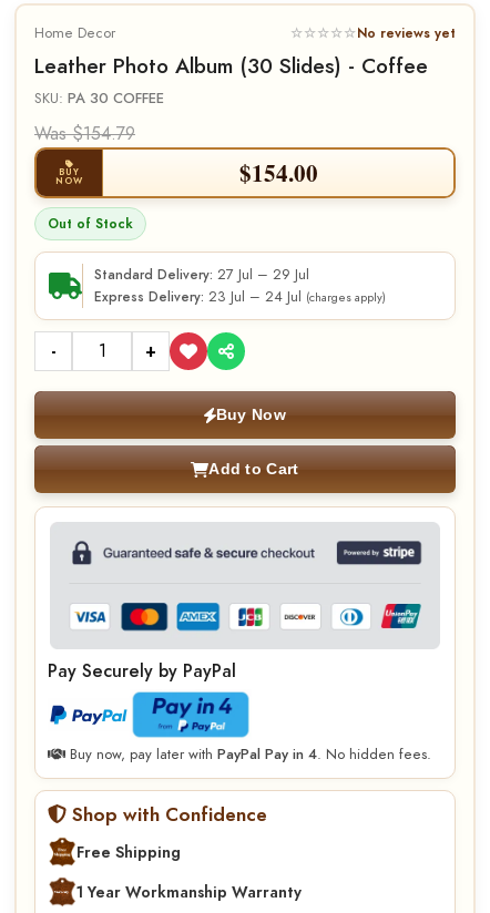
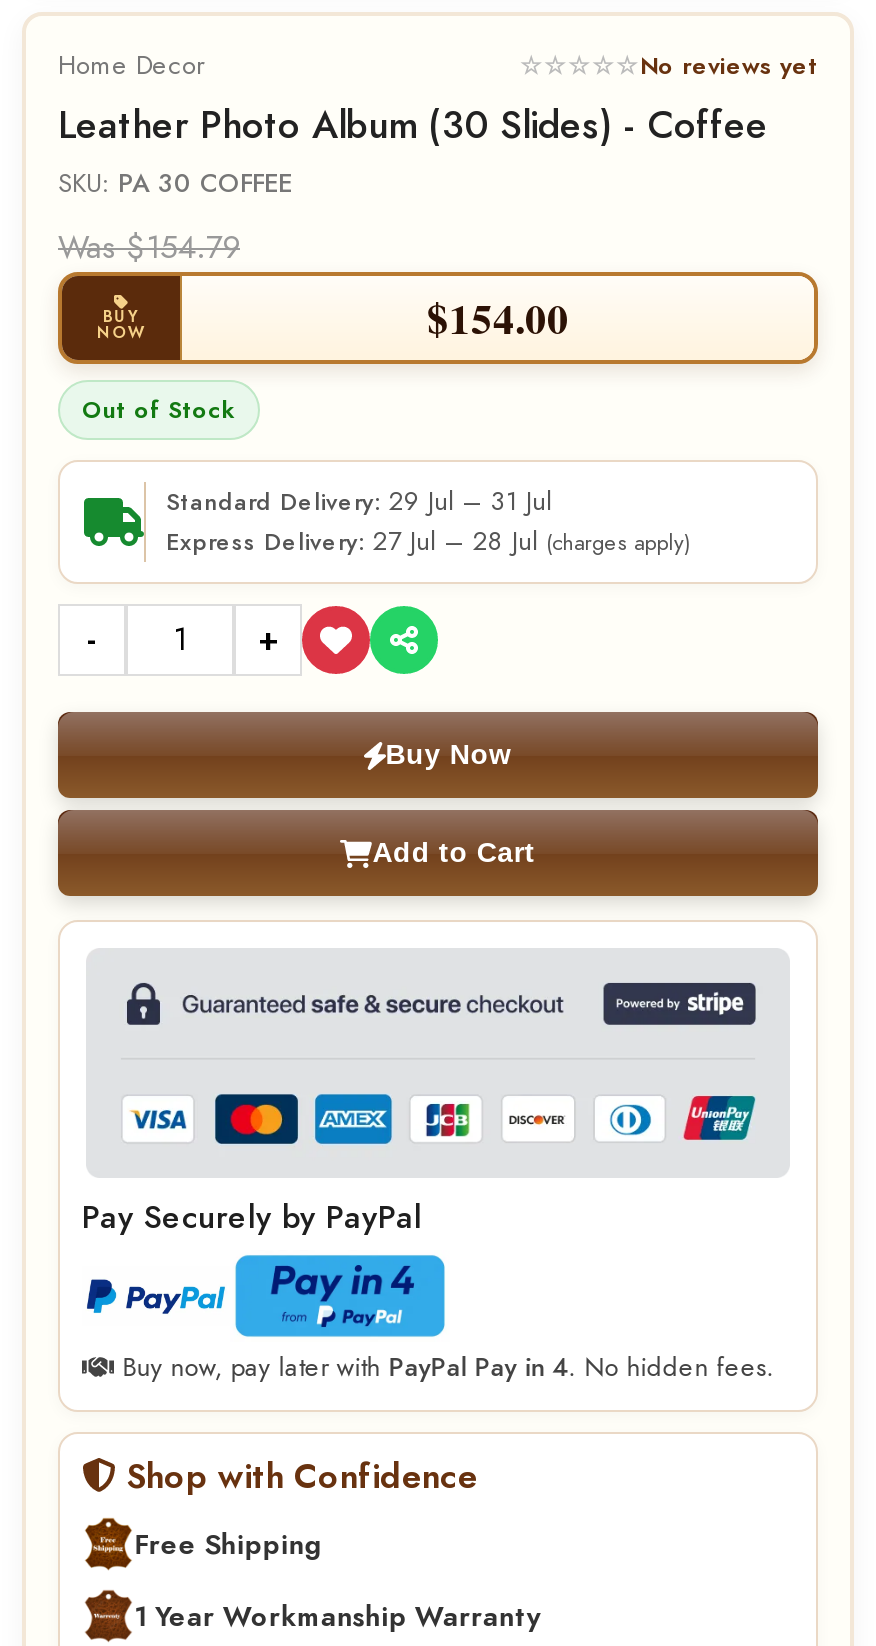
[94,265,309,285] Standard Delivery: 27 Jul – 29 Jul -> [166,484,552,520] Standard Delivery: 29 Jul – 31 Jul
[94,287,386,307] Express Delivery: 23 Jul – 24 Jul (charges apply) -> [166,524,690,560] Express Delivery: 27 Jul – 28 Jul (charges apply)

